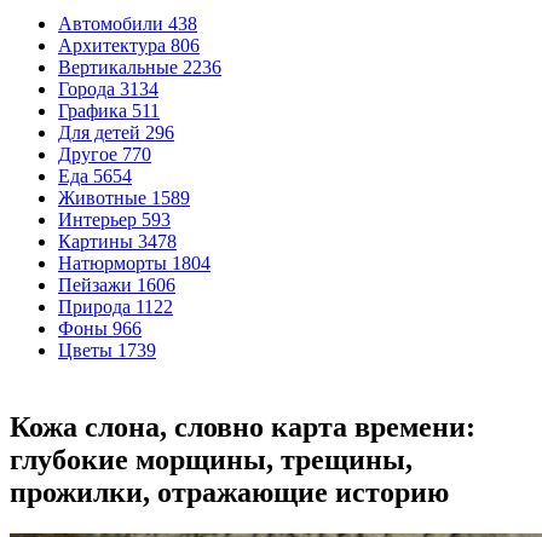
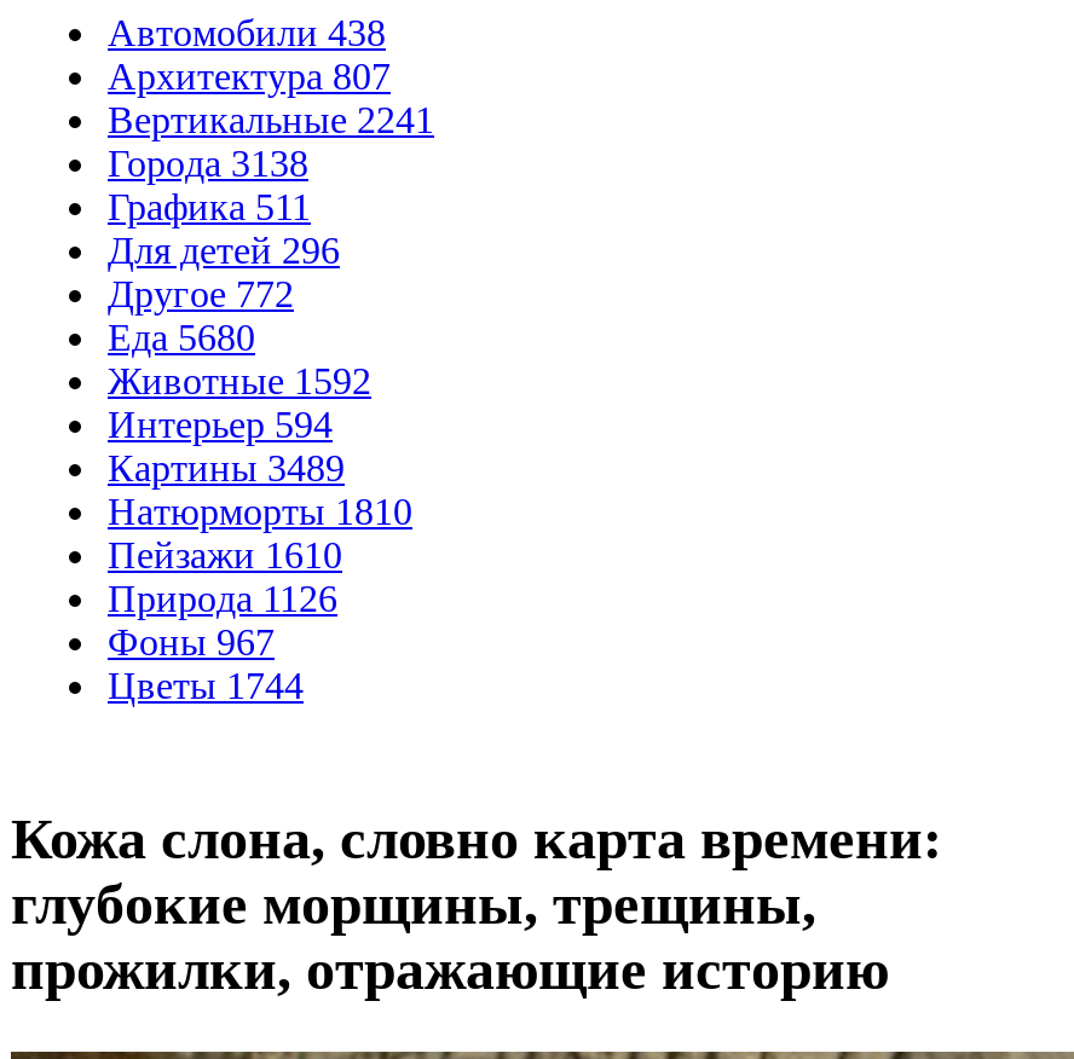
[58,35,200,56] Архитектура 806 -> [108,56,391,97] Архитектура 807
[58,57,221,77] Вертикальные 2236 -> [108,99,434,140] Вертикальные 2241
[58,79,158,99] Города 3134 -> [108,143,308,184] Города 3138
[58,144,151,164] Другое 770 -> [108,273,294,314] Другое 772
[58,166,132,186] Еда 5654 -> [108,317,255,358] Еда 5680
[58,187,190,208] Животные 1589 -> [108,360,371,401] Животные 1592
[58,209,171,230] Интерьер 593 -> [108,404,333,445] Интерьер 594
[58,231,177,252] Картины 3478 -> [108,447,345,488] Картины 3489
[58,253,211,273] Натюрморты 1804 -> [108,491,412,532] Натюрморты 1810
[58,275,175,295] Пейзажи 1606 -> [108,534,342,575] Пейзажи 1610
[58,296,173,317] Природа 1122 -> [108,578,337,619] Природа 1126
[58,318,142,339] Фоны 966 -> [108,621,275,662] Фоны 967
[58,340,156,360] Цветы 1739 -> [108,665,304,706] Цветы 1744

